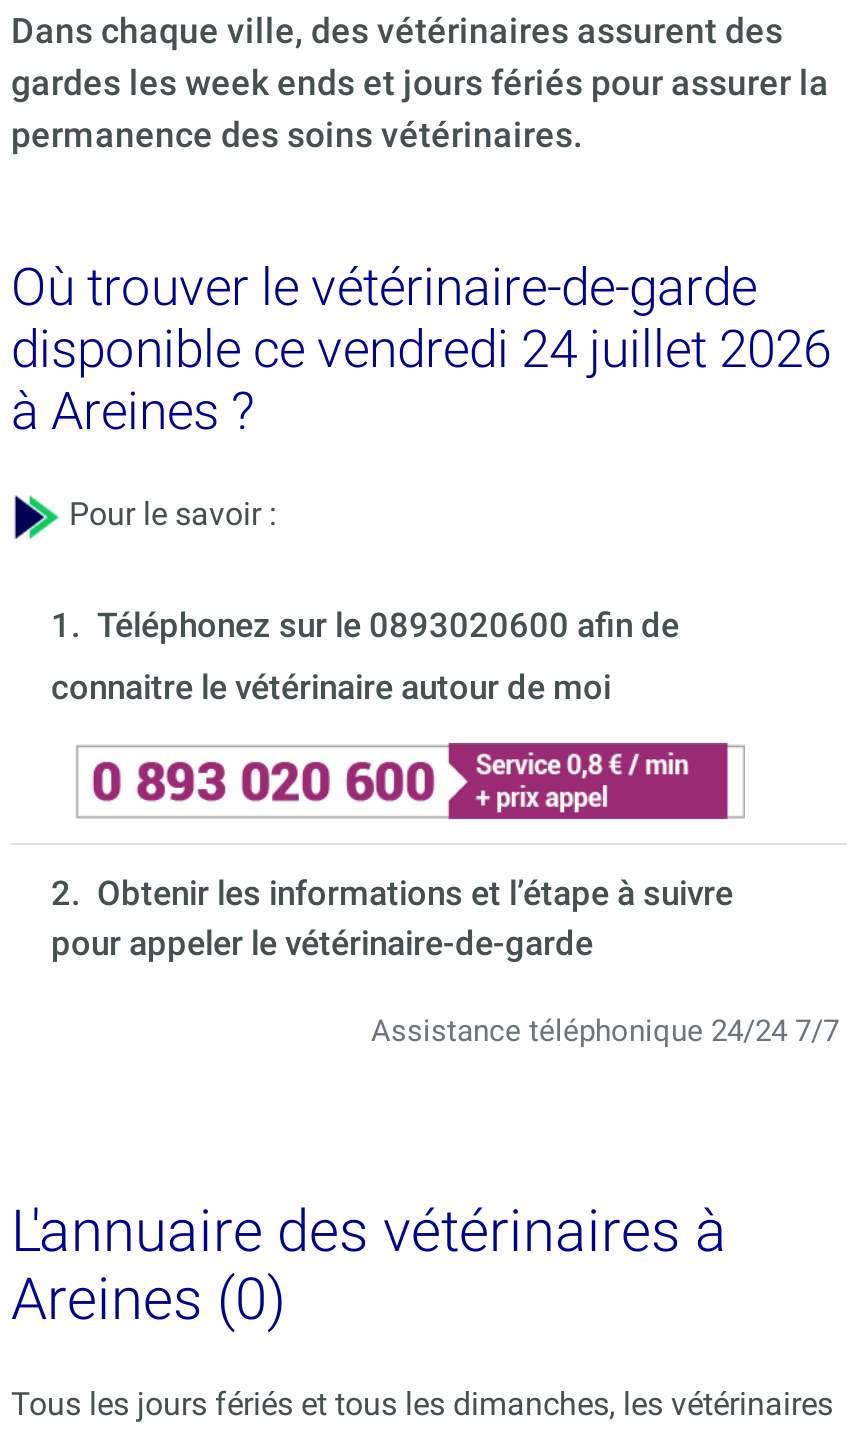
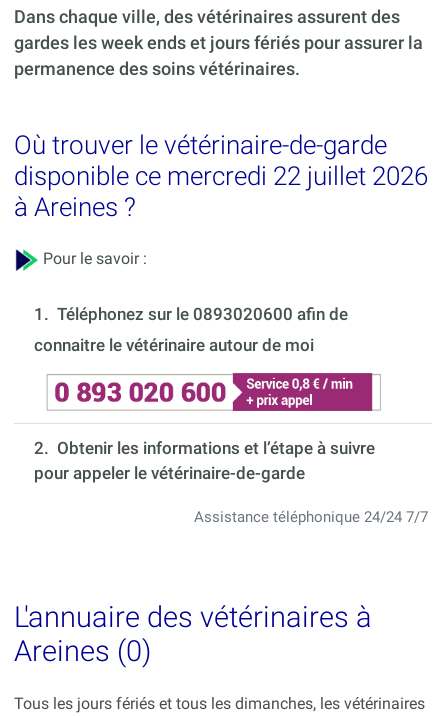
[11,319,831,379] disponible ce vendredi 24 juillet 2026 -> [14,161,428,191] disponible ce mercredi 22 juillet 2026

